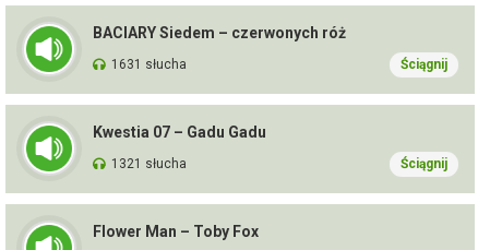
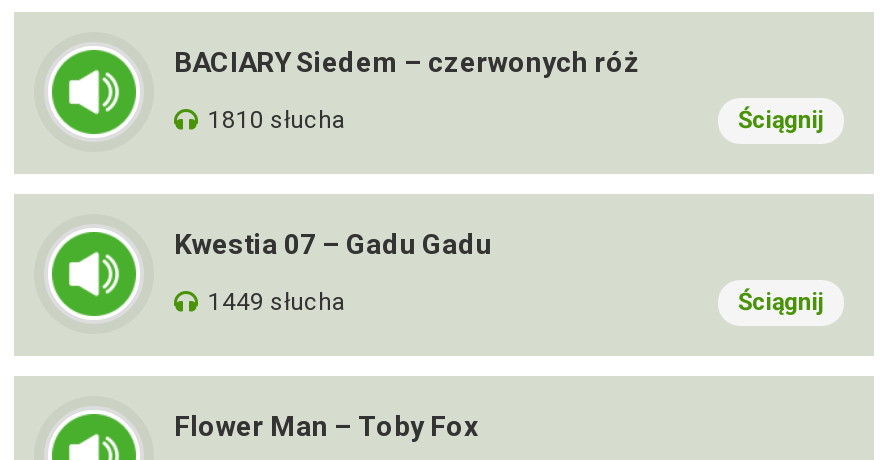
[111,57,187,72] 1631 słucha -> [208,106,346,134] 1810 słucha
[111,156,187,171] 1321 słucha -> [208,288,346,316] 1449 słucha

